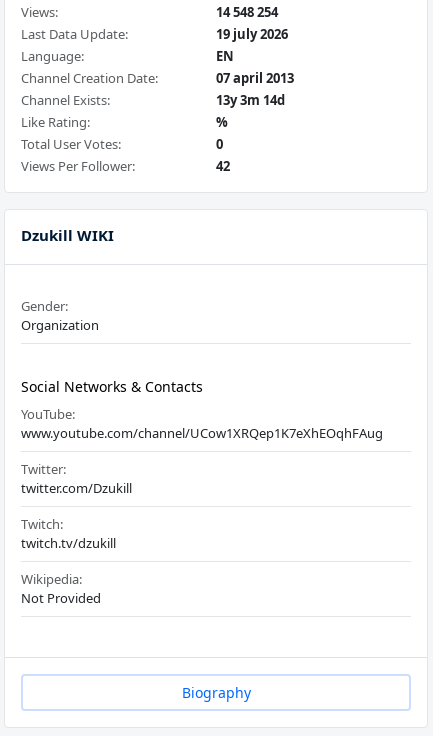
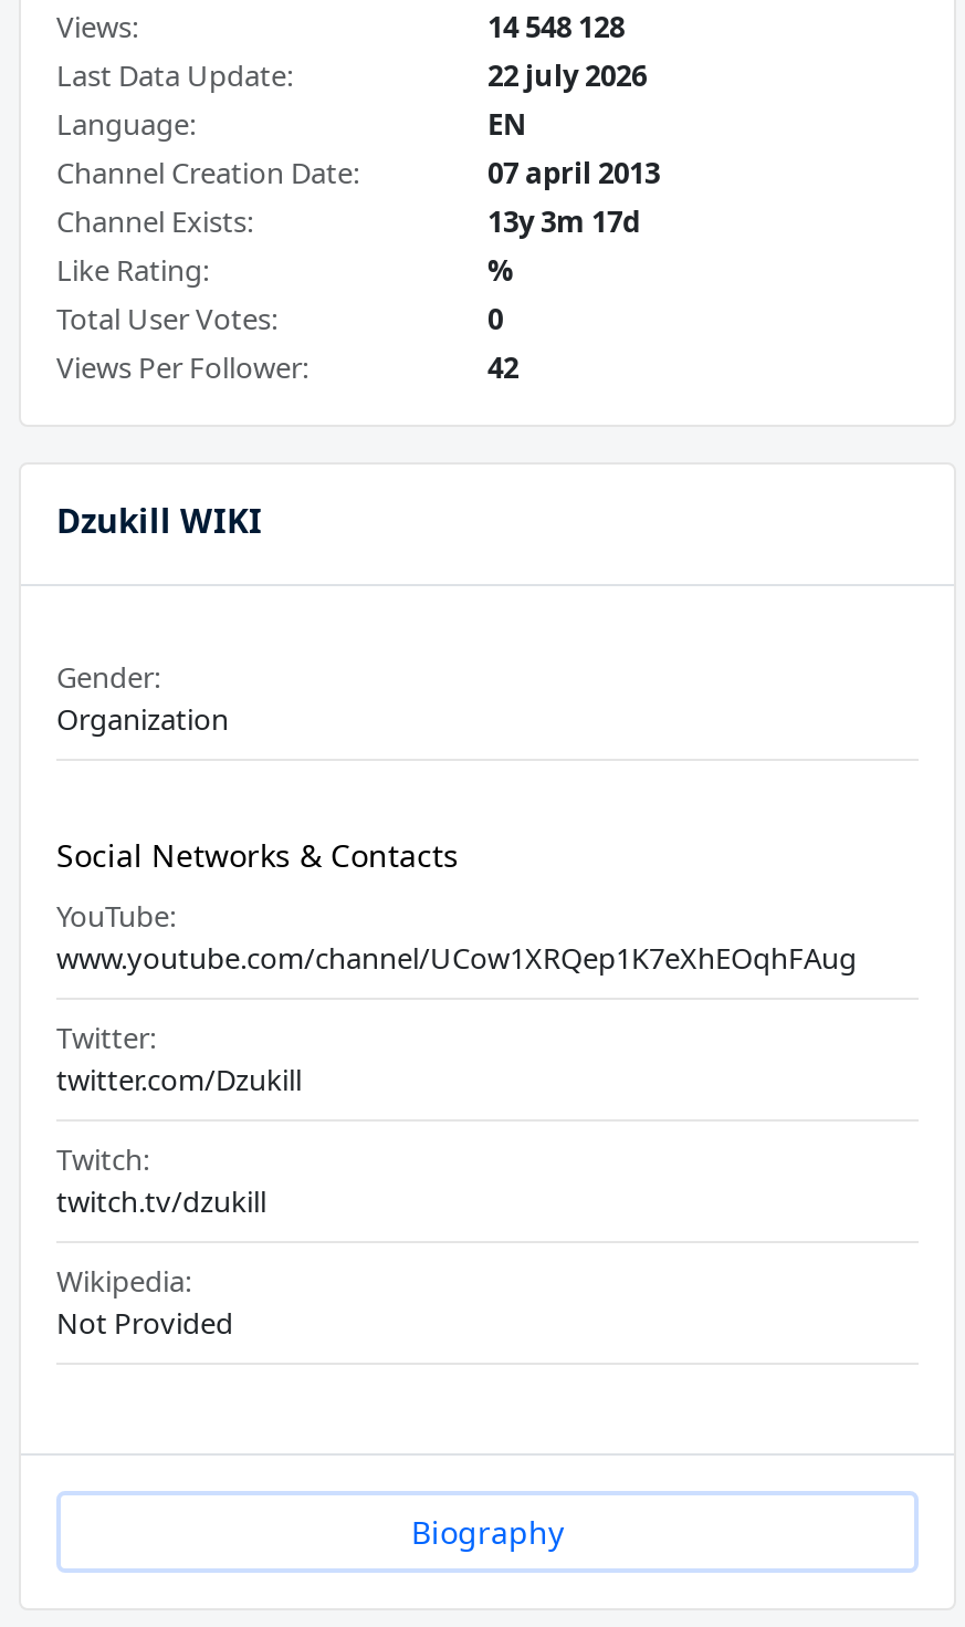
[216,3,278,21] 14 548 254 -> [487,7,625,47] 14 548 128
[216,25,288,43] 19 july 2026 -> [487,56,647,96] 22 july 2026
[216,91,285,109] 13y 3m 14d -> [487,202,640,242] 13y 3m 17d

